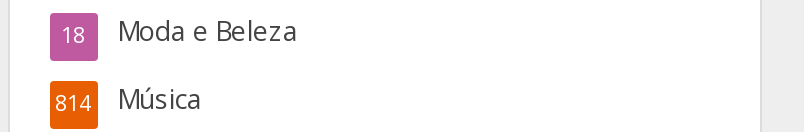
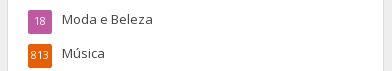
[55,81,203,117] 814 Música -> [30,44,104,62] 813 Música

